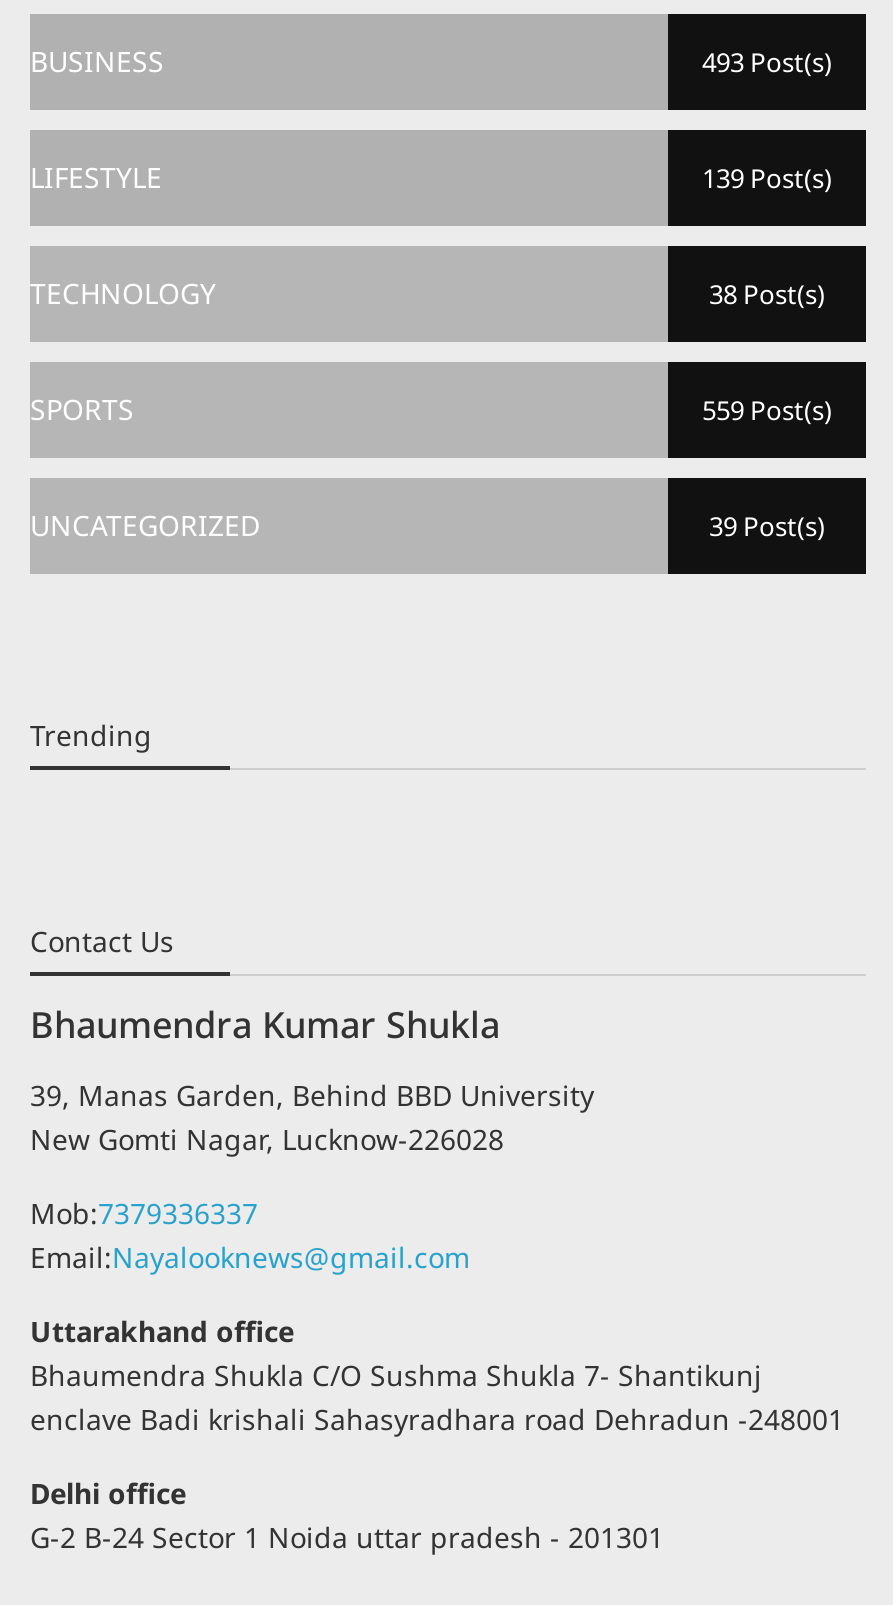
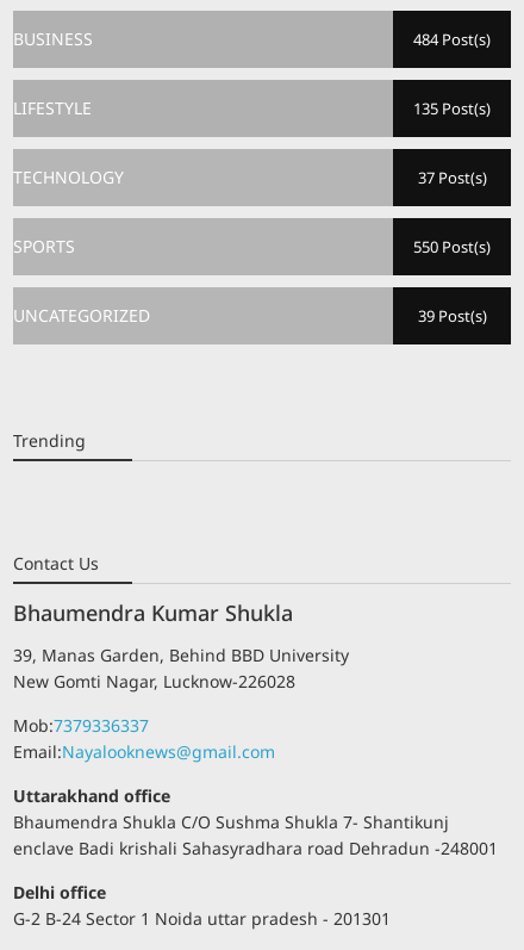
[702,45,832,81] 493 Post(s) -> [413,28,491,50] 484 Post(s)
[702,161,832,197] 139 Post(s) -> [413,98,491,119] 135 Post(s)
[709,277,825,313] 38 Post(s) -> [417,167,486,188] 37 Post(s)
[702,393,832,429] 559 Post(s) -> [413,236,491,257] 550 Post(s)

